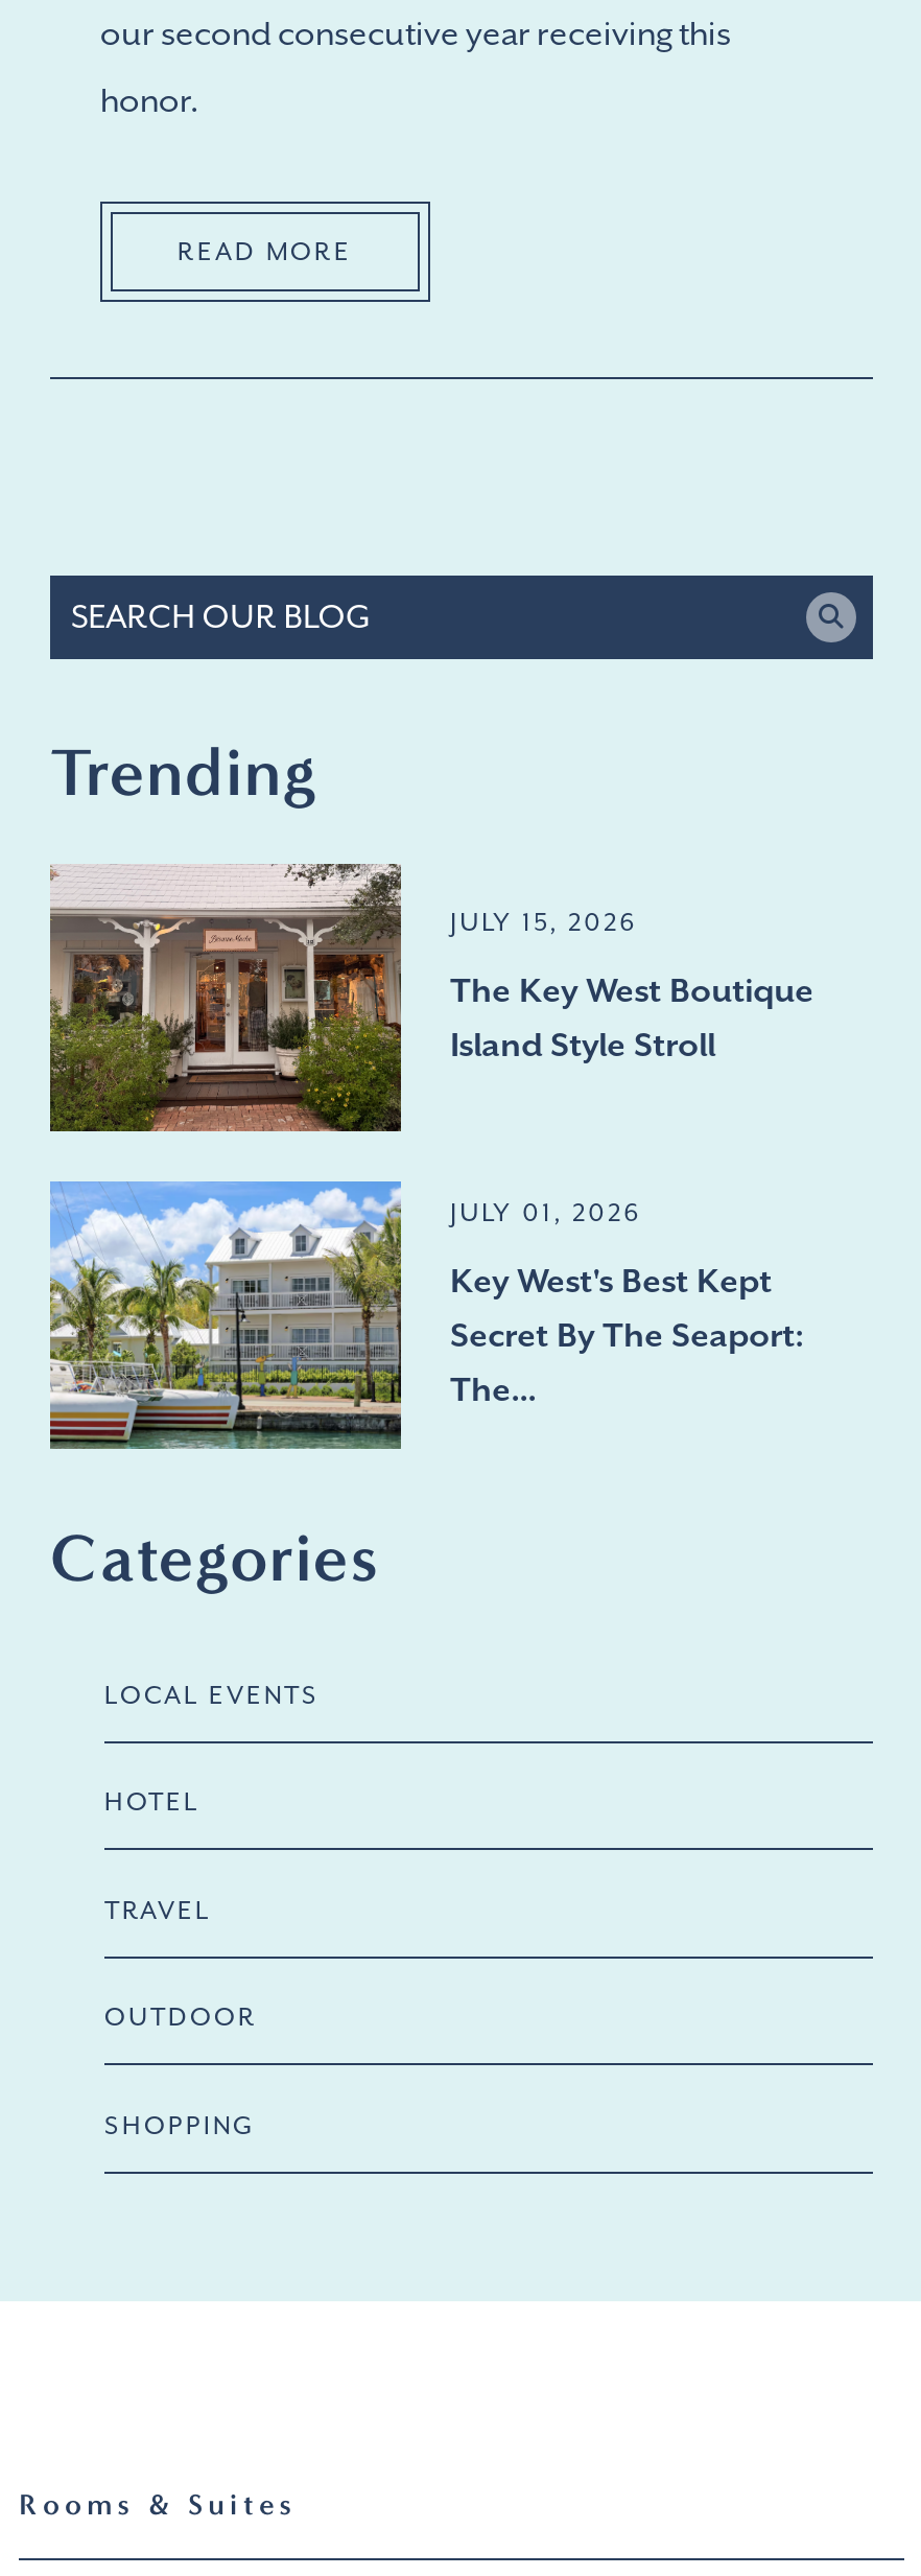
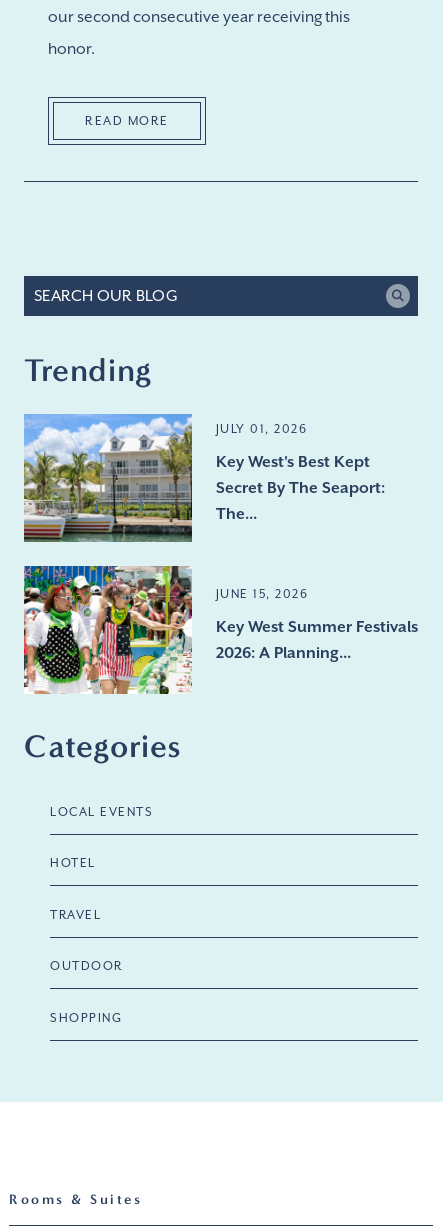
[48,862,814,1133] [image] | JULY 15, 2026 | The Key West Boutique | Island Style Stroll -> none
moved [46,1184,803,1453] -> [22,415,385,544]: [image] | JULY 01, 2026 | Key West's Best Kept | Secret By The Seaport: | The...
none -> [23,565,418,695] [image] | JUNE 15, 2026 | Key West Summer Festivals | 2026: A Planning...

